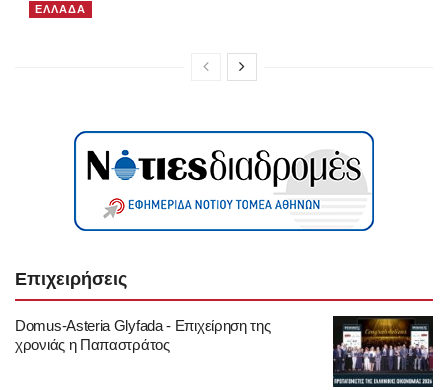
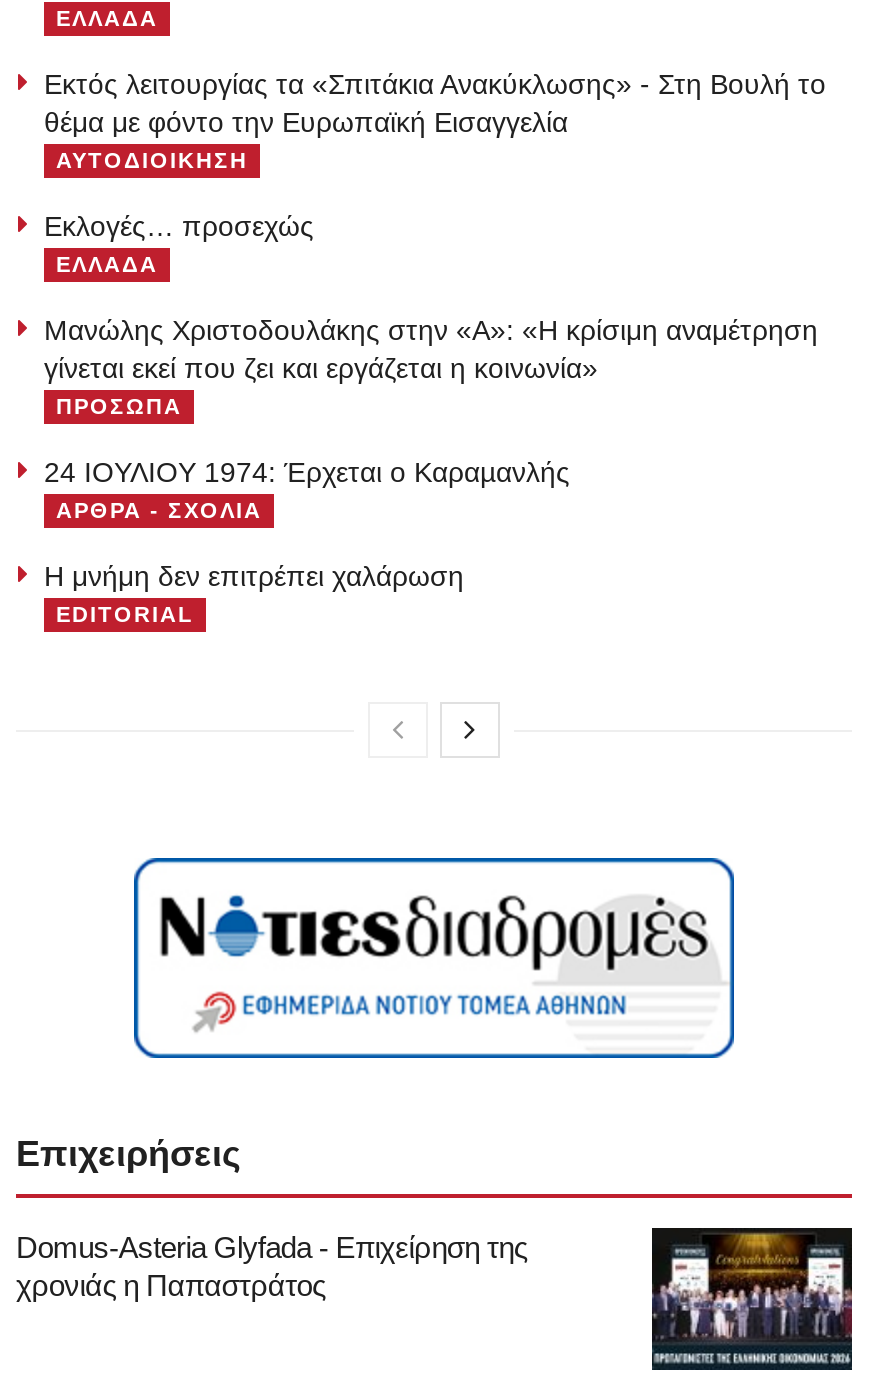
none -> [44,67,826,625] Εκτός λειτουργίας τα «Σπιτάκια Ανακύκλωσης» - Στη Βουλή το | θέμα με φόντο την Ευρωπαϊκή Εισαγγελία | ΑΥΤΟΔΙΟΙΚΗΣΗ | Εκλογές… προσεχώς | ΕΛΛΑΔΑ | Μανώλης Χριστοδουλάκης στην «Α»: «H κρίσιμη αναμέτρηση | γίνεται εκεί που ζει και εργάζεται η κοινωνία» | ΠΡΟΣΩΠΑ | 24 ΙΟΥΛΙΟΥ 1974: Έρχεται ο Καραµανλής | ΑΡΘΡΑ - ΣΧΟΛΙΑ | Η μνήμη δεν επιτρέπει χαλάρωση | EDITORIAL

